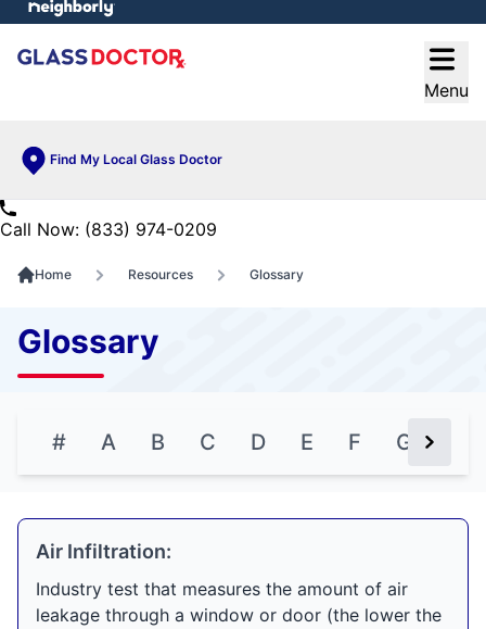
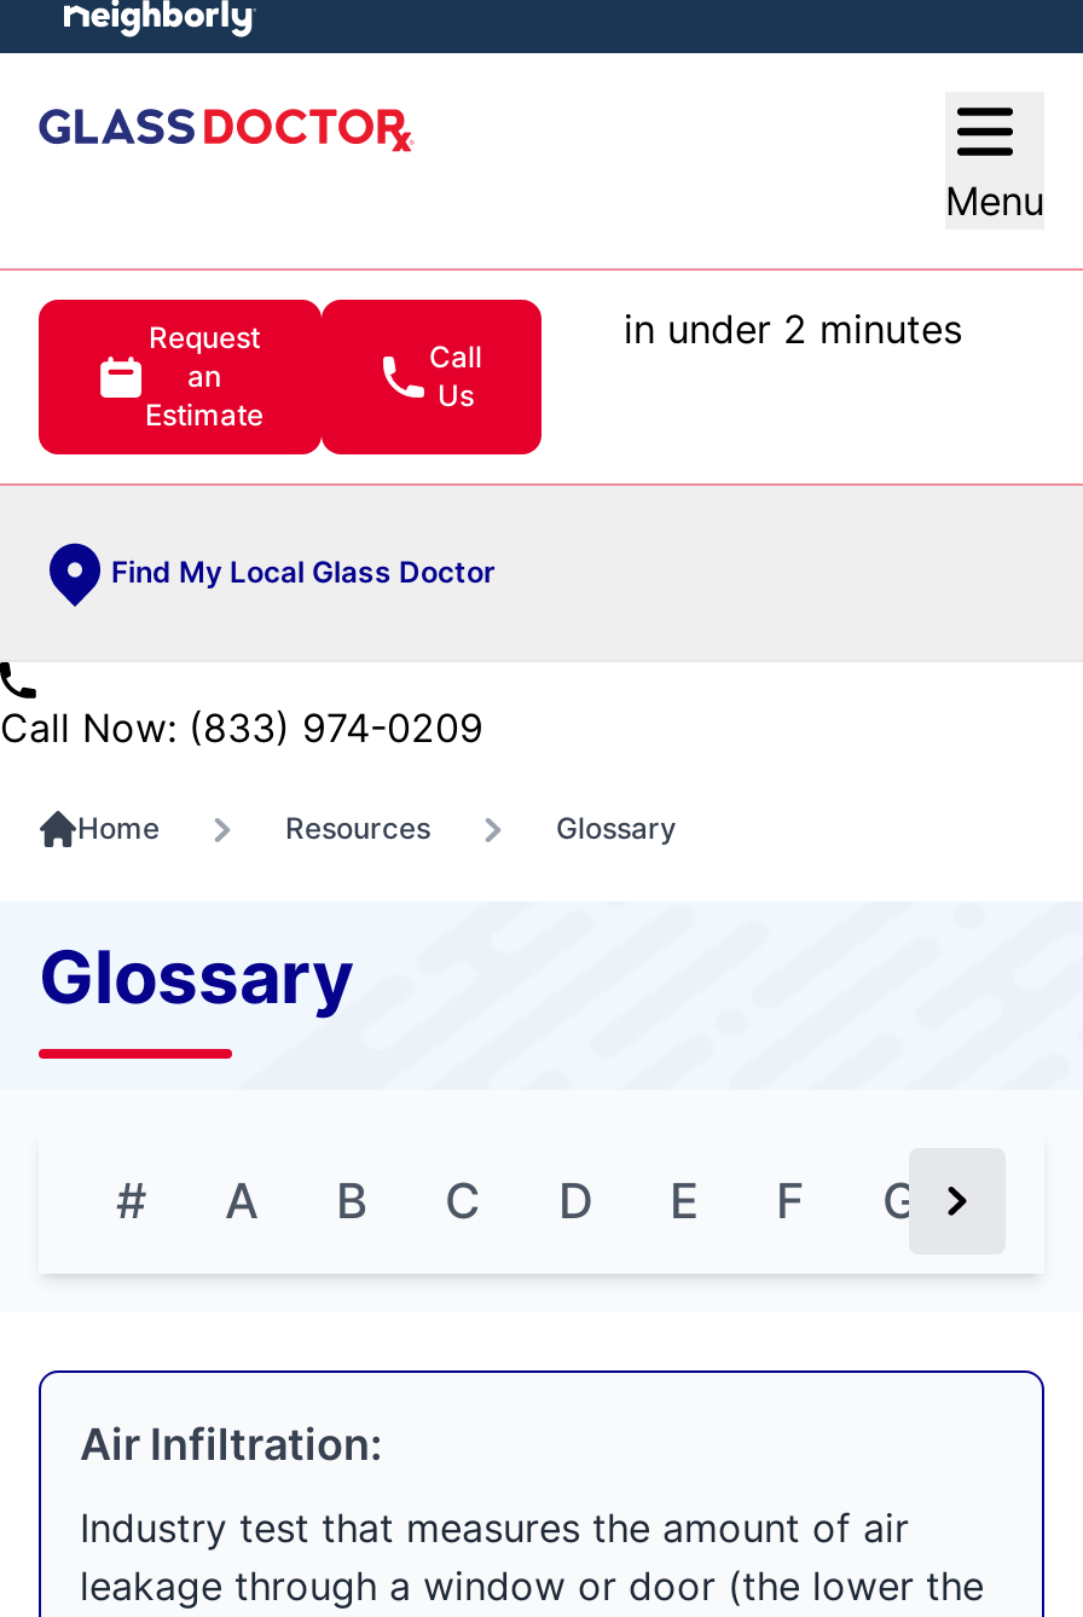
none -> [36,297,544,457] [image] | Request | an | Estimate
none -> [429,338,482,413] Call | Us
none -> [624,305,962,353] in under 2 minutes

